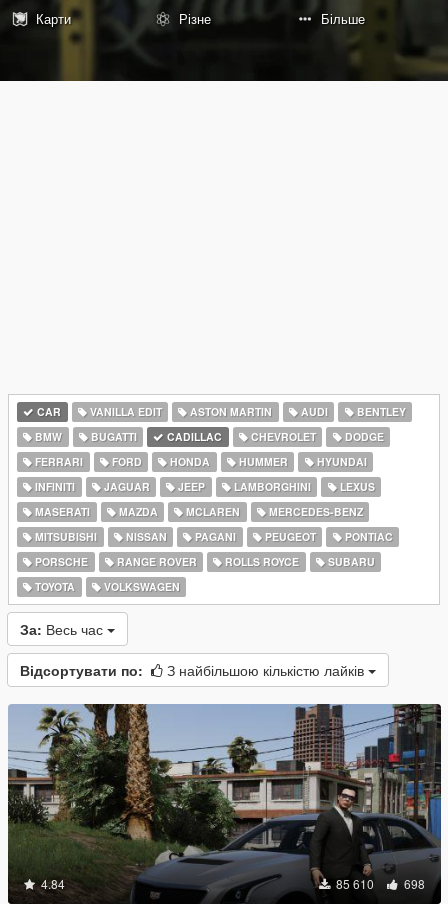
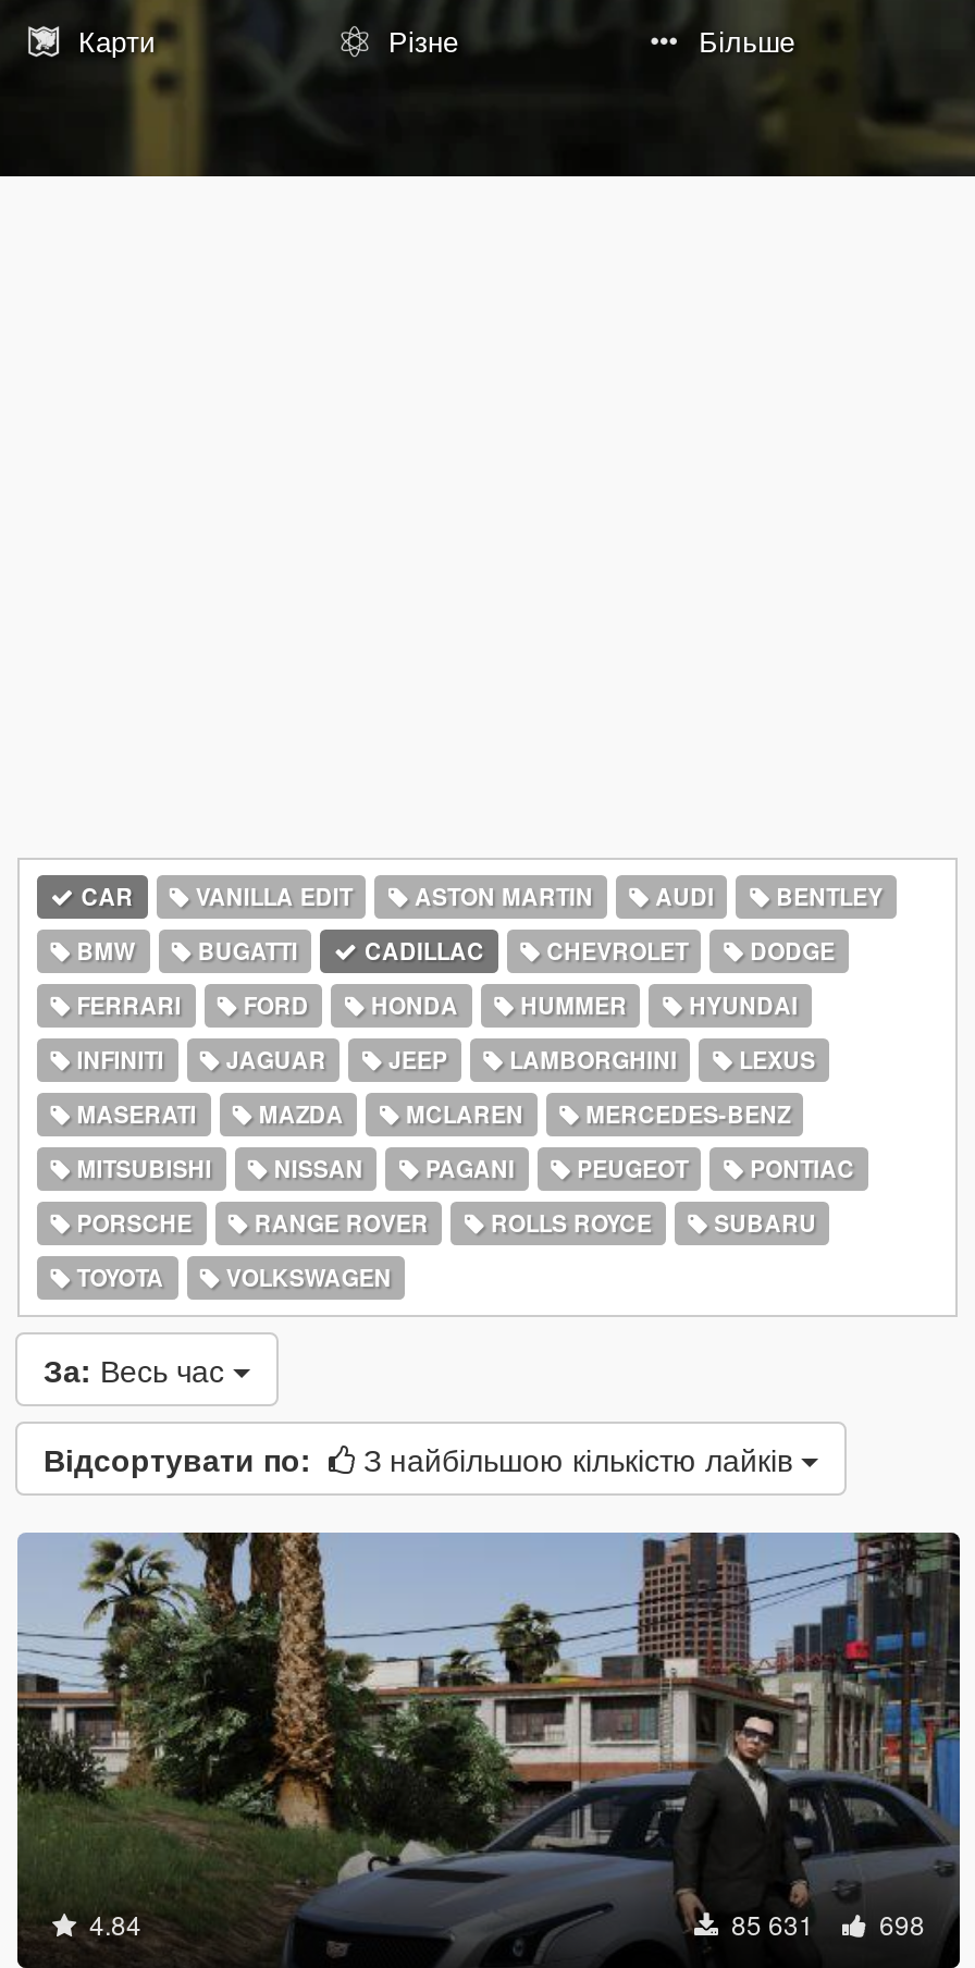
[333,875,425,892] 85 610 698 -> [725,1905,925,1942] 85 631 698

